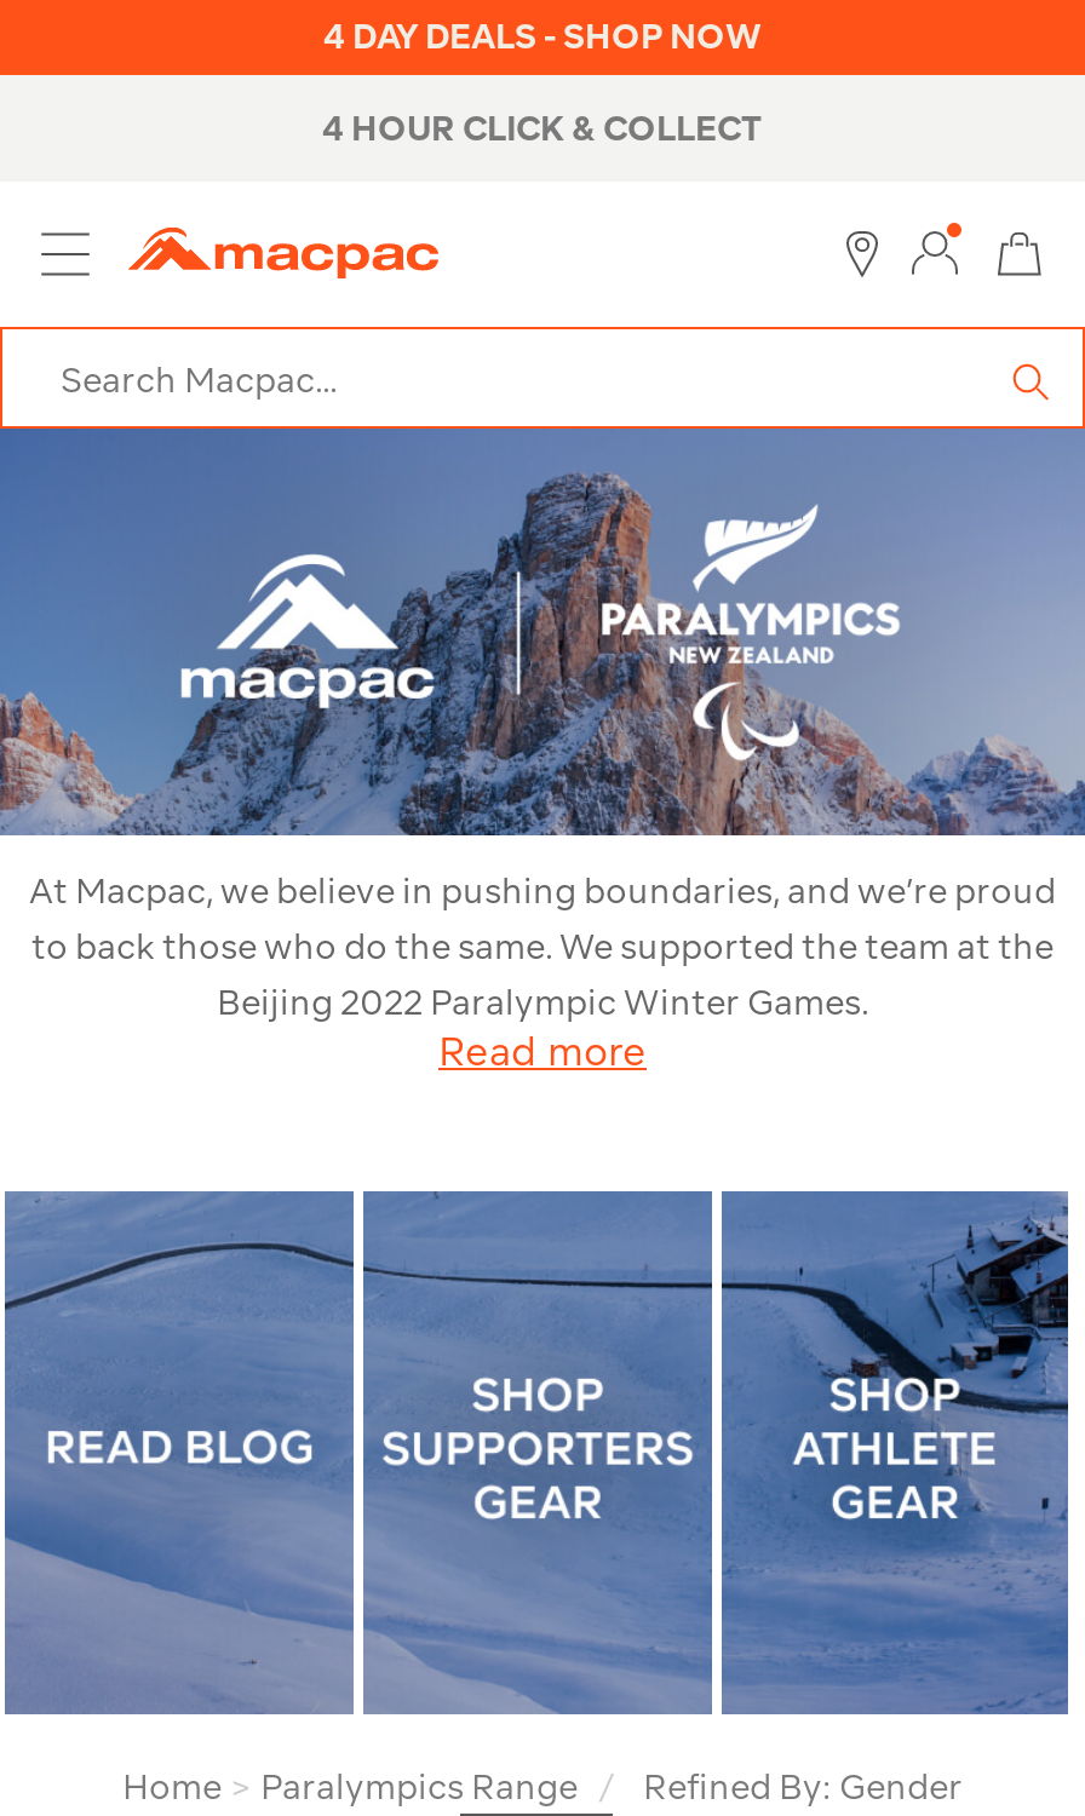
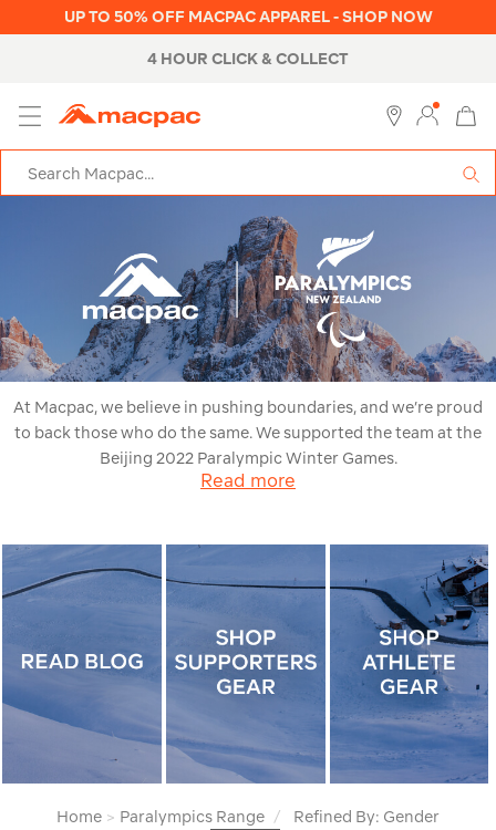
[323,17,762,56] 4 DAY DEALS - SHOP NOW -> [64,8,432,25] UP TO 50% OFF MACPAC APPAREL - SHOP NOW

